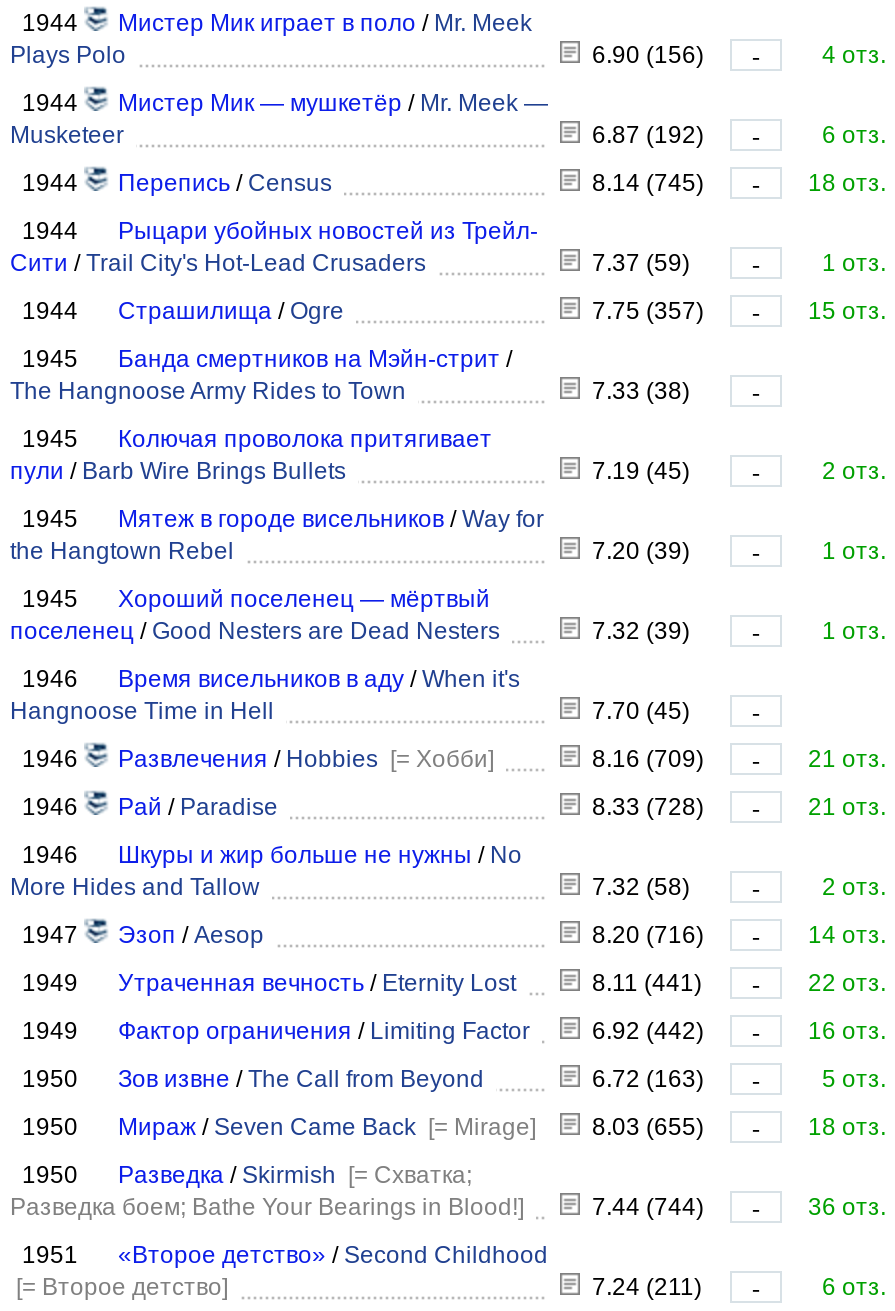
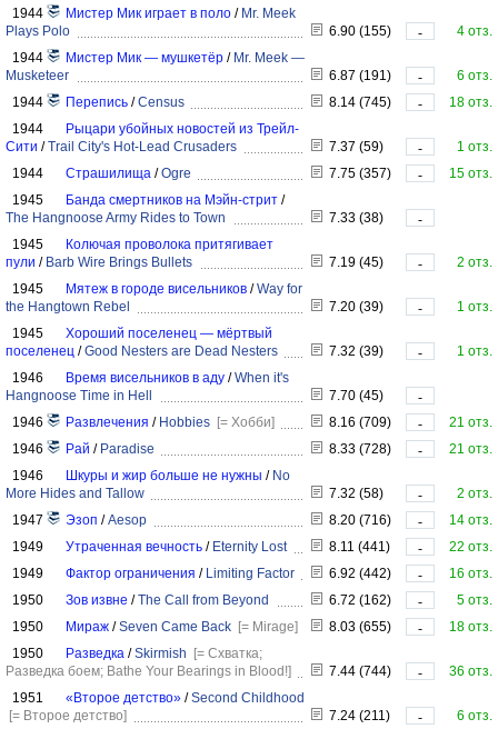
[592,41,704,69] 6.90 (156) -> [329,23,391,39] 6.90 (155)
[592,121,704,149] 6.87 (192) -> [329,68,391,83] 6.87 (191)
[592,1065,704,1093] 6.72 (163) -> [329,592,391,608] 6.72 (162)

